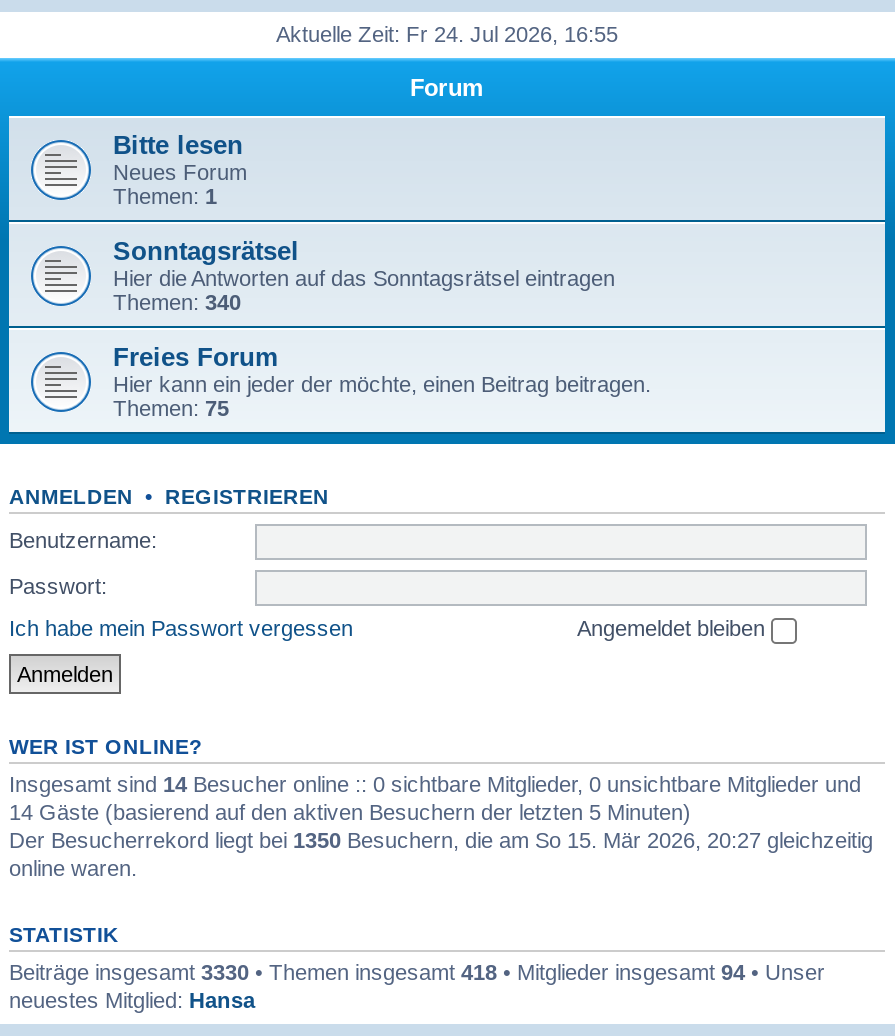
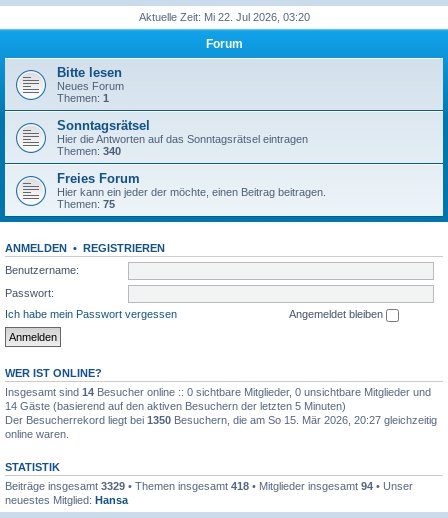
[276,22,618,46] Aktuelle Zeit: Fr 24. Jul 2026, 16:55 -> [138,11,309,23] Aktuelle Zeit: Mi 22. Jul 2026, 03:20
[9,959,825,983] Beiträge insgesamt 3330 • Themen insgesamt 418 • Mitglieder insgesamt 94 • Unser -> [5,480,413,492] Beiträge insgesamt 3329 • Themen insgesamt 418 • Mitglieder insgesamt 94 • Unser

